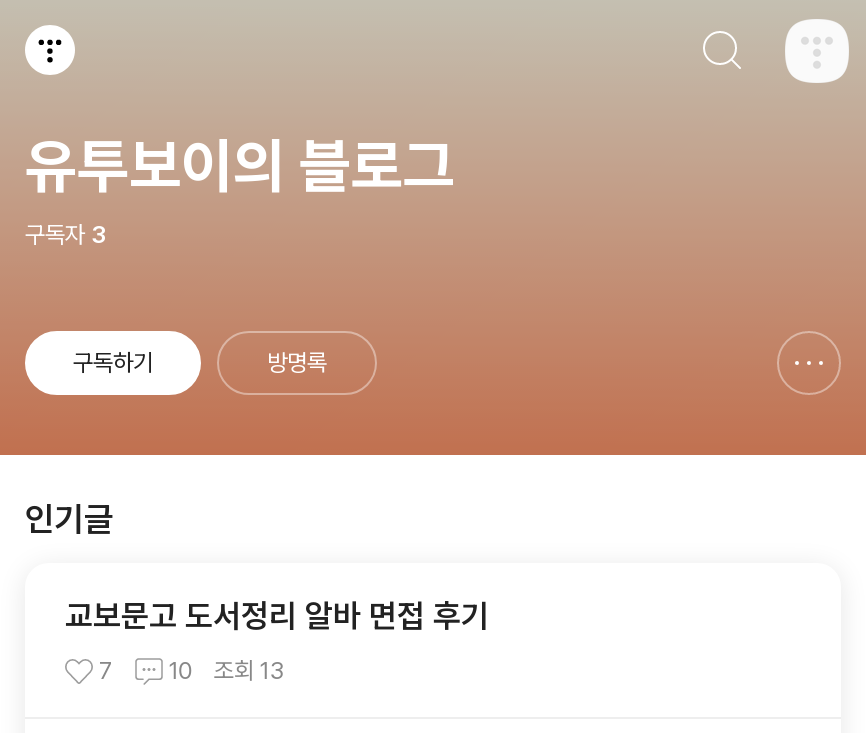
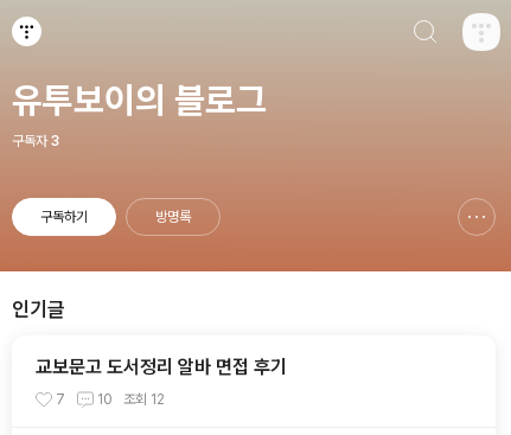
[99,657,286,685] 7 10 조회 13 -> [56,391,165,408] 7 10 조회 12

